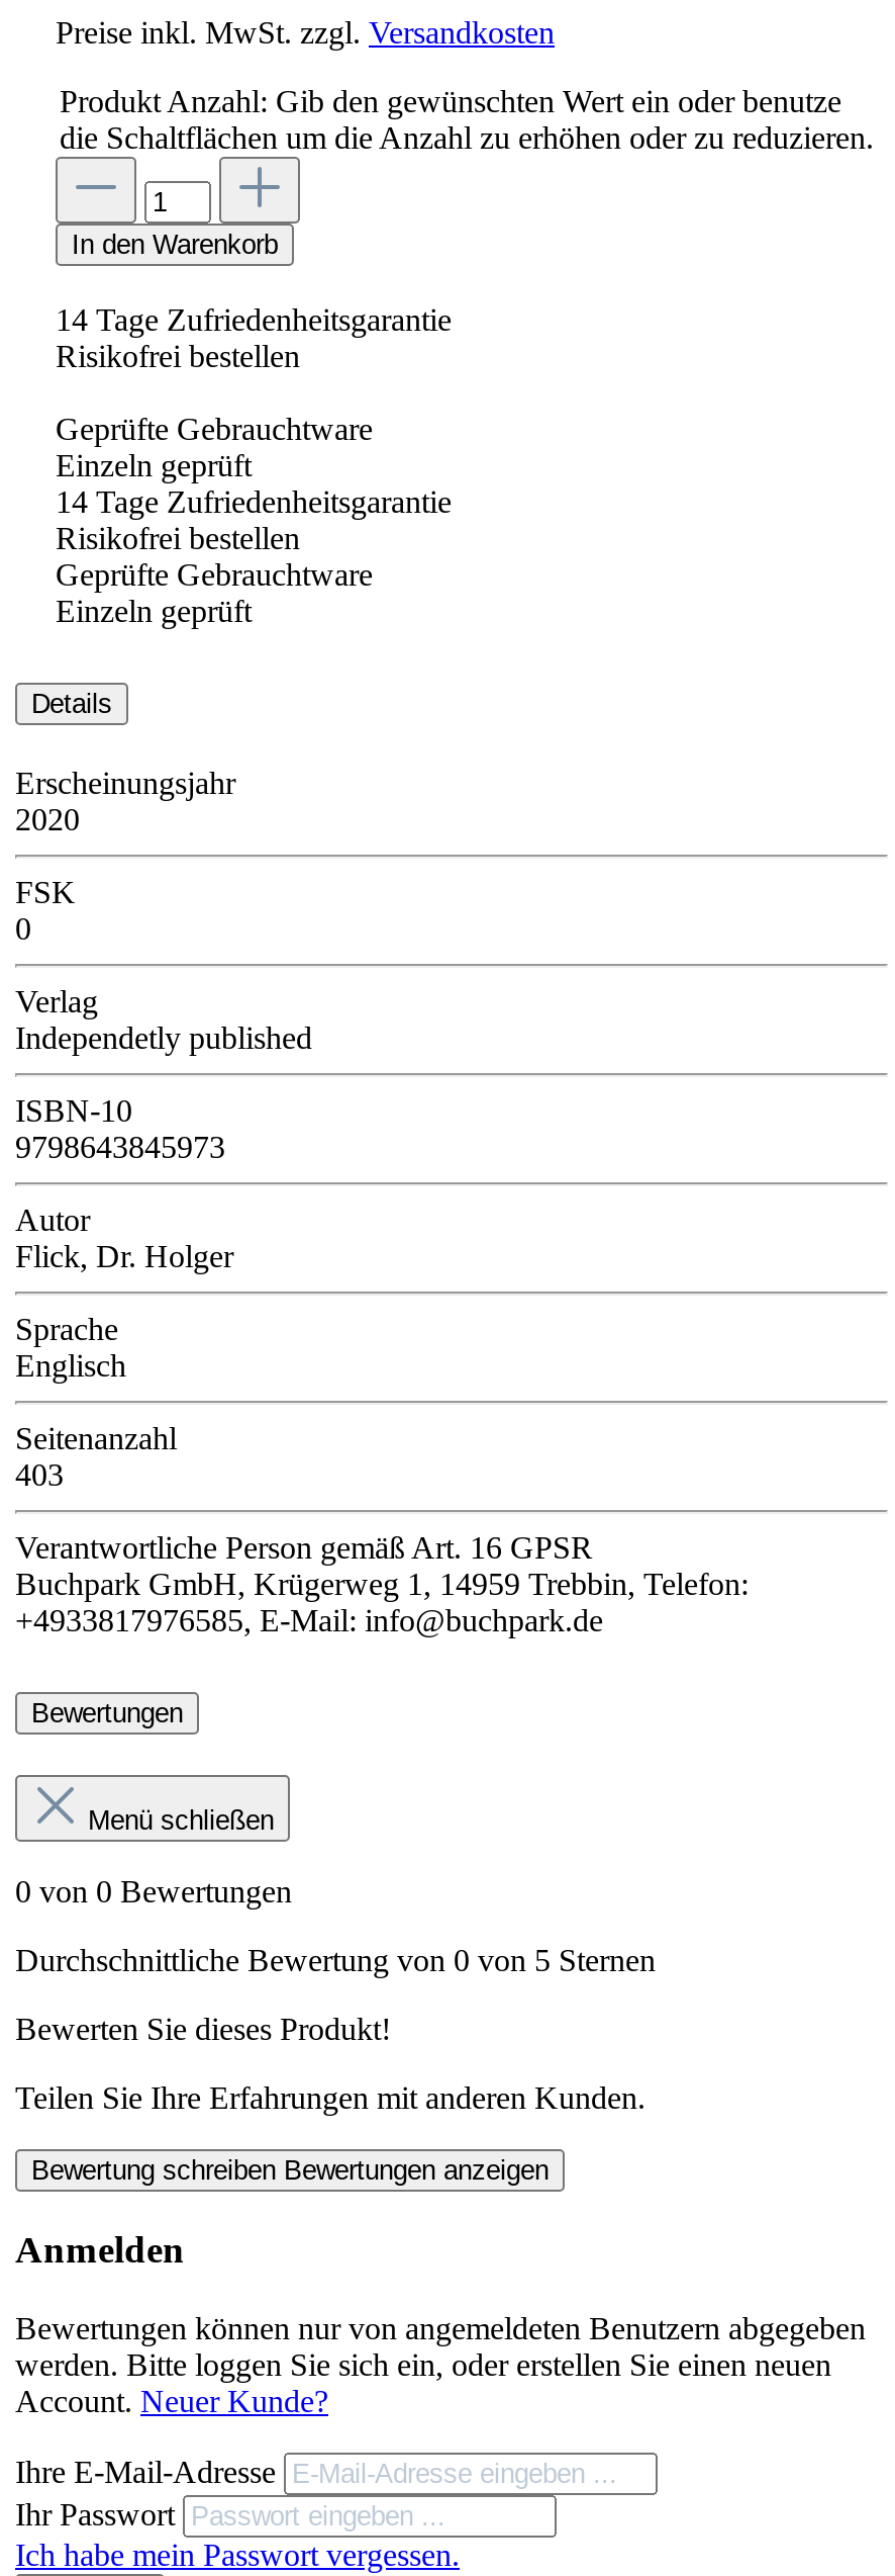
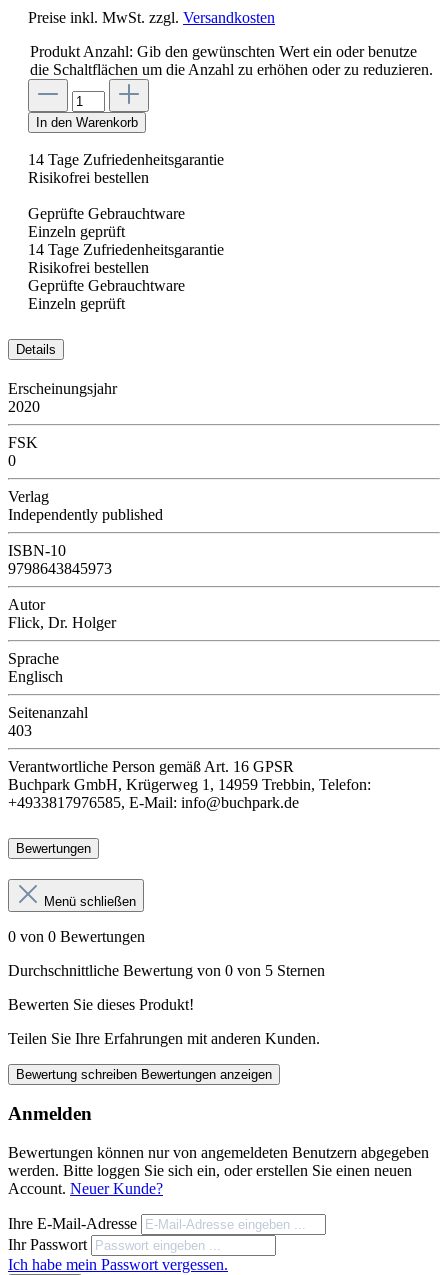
[15,1020,312,1054] Independetly published -> [8,506,163,523] Independently published

